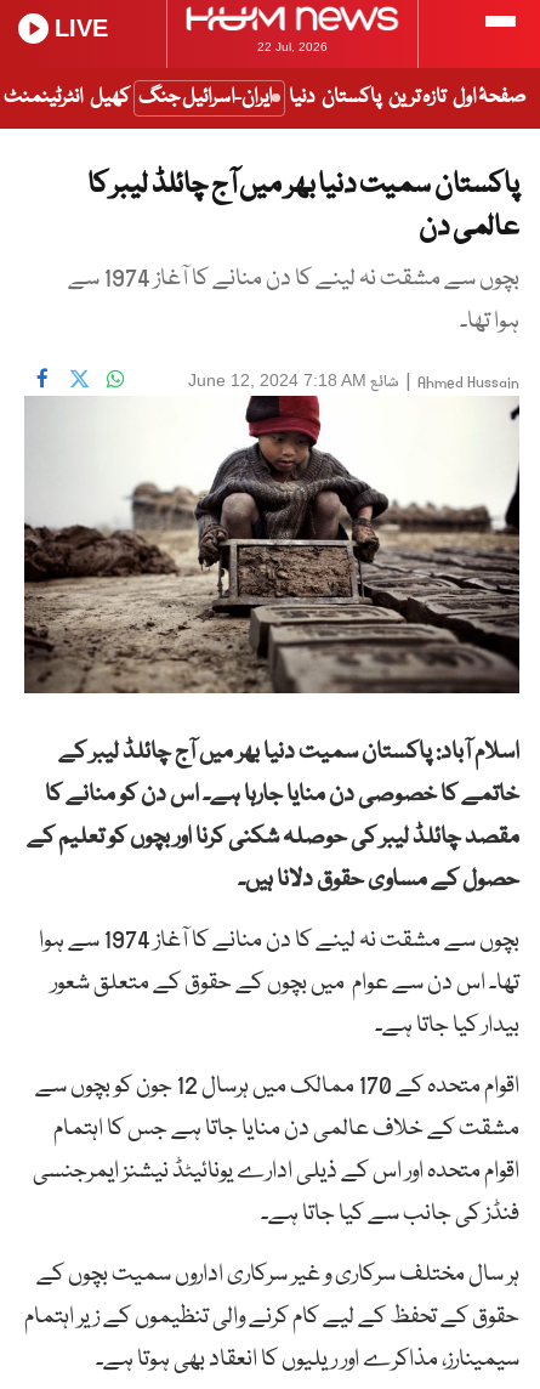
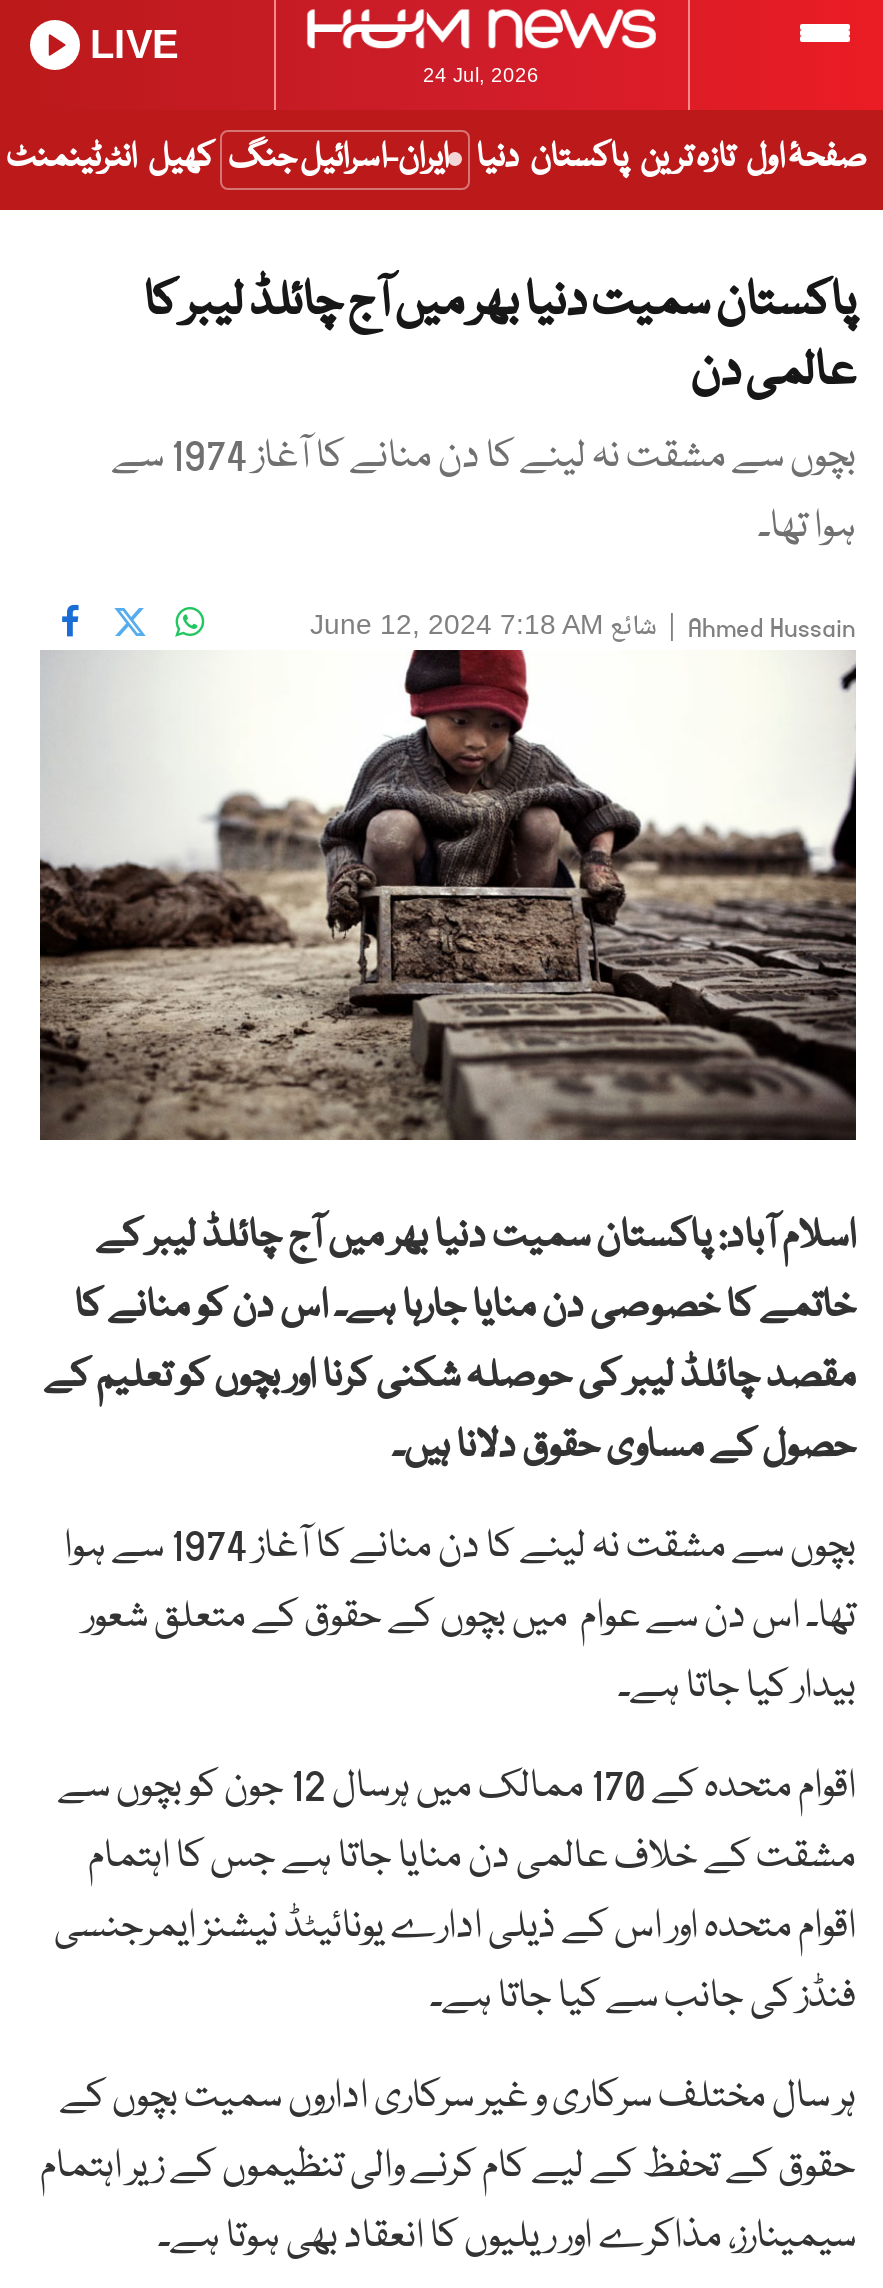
[257,40,327,53] 22 Jul, 2026 -> [423,64,539,86] 24 Jul, 2026

